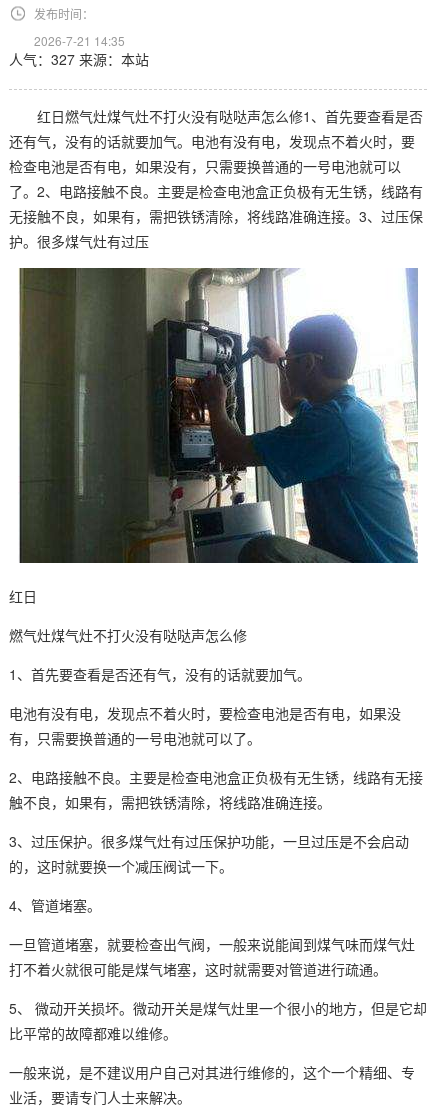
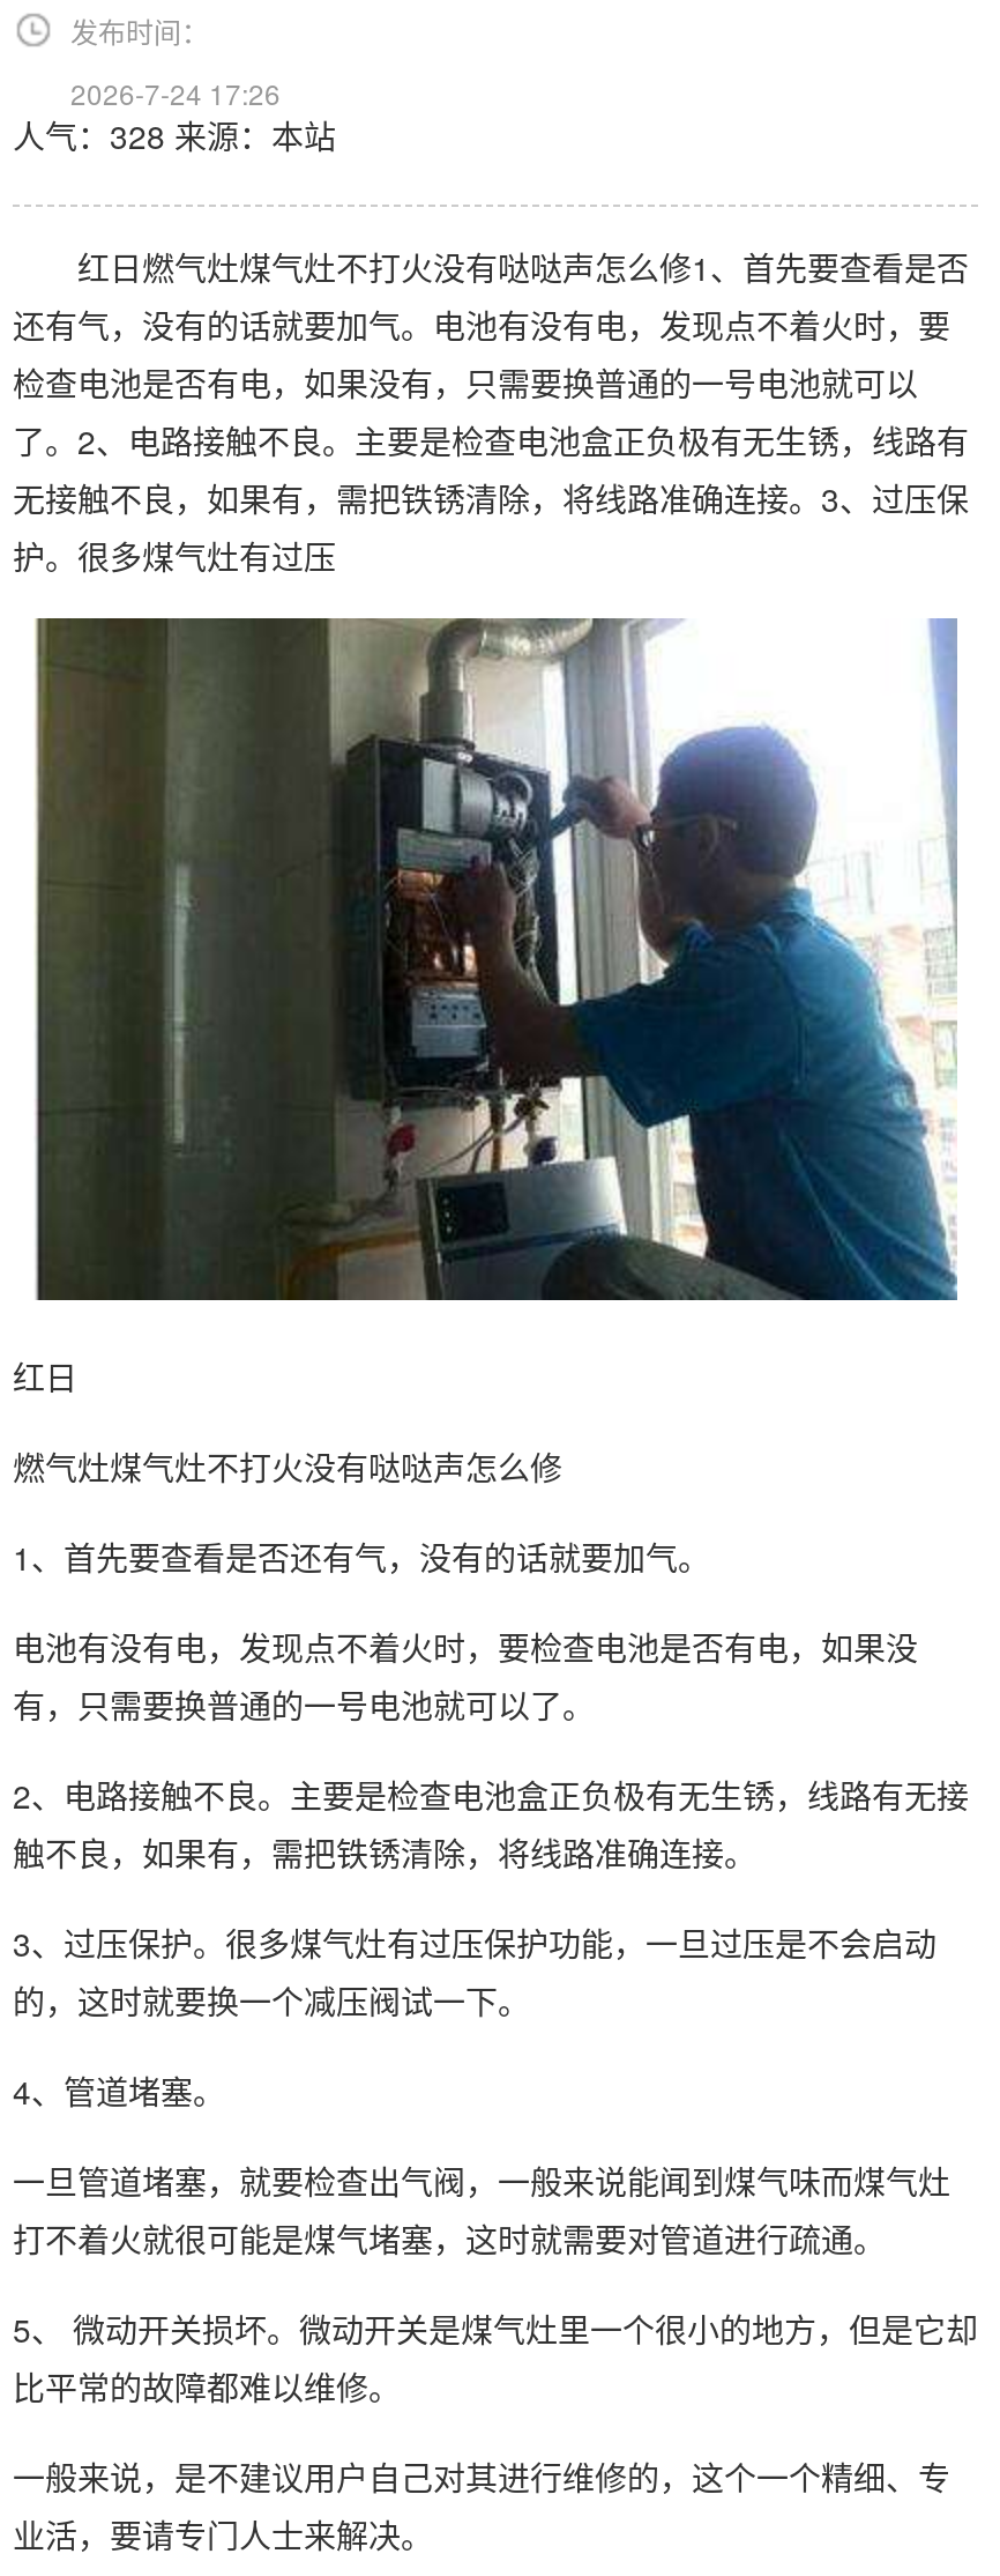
[34,32,125,49] 2026-7-21 14:35 -> [70,73,281,112] 2026-7-24 17:26
[9,49,149,69] 人气：327来源：本站 -> [13,112,336,158] 人气：328来源：本站

